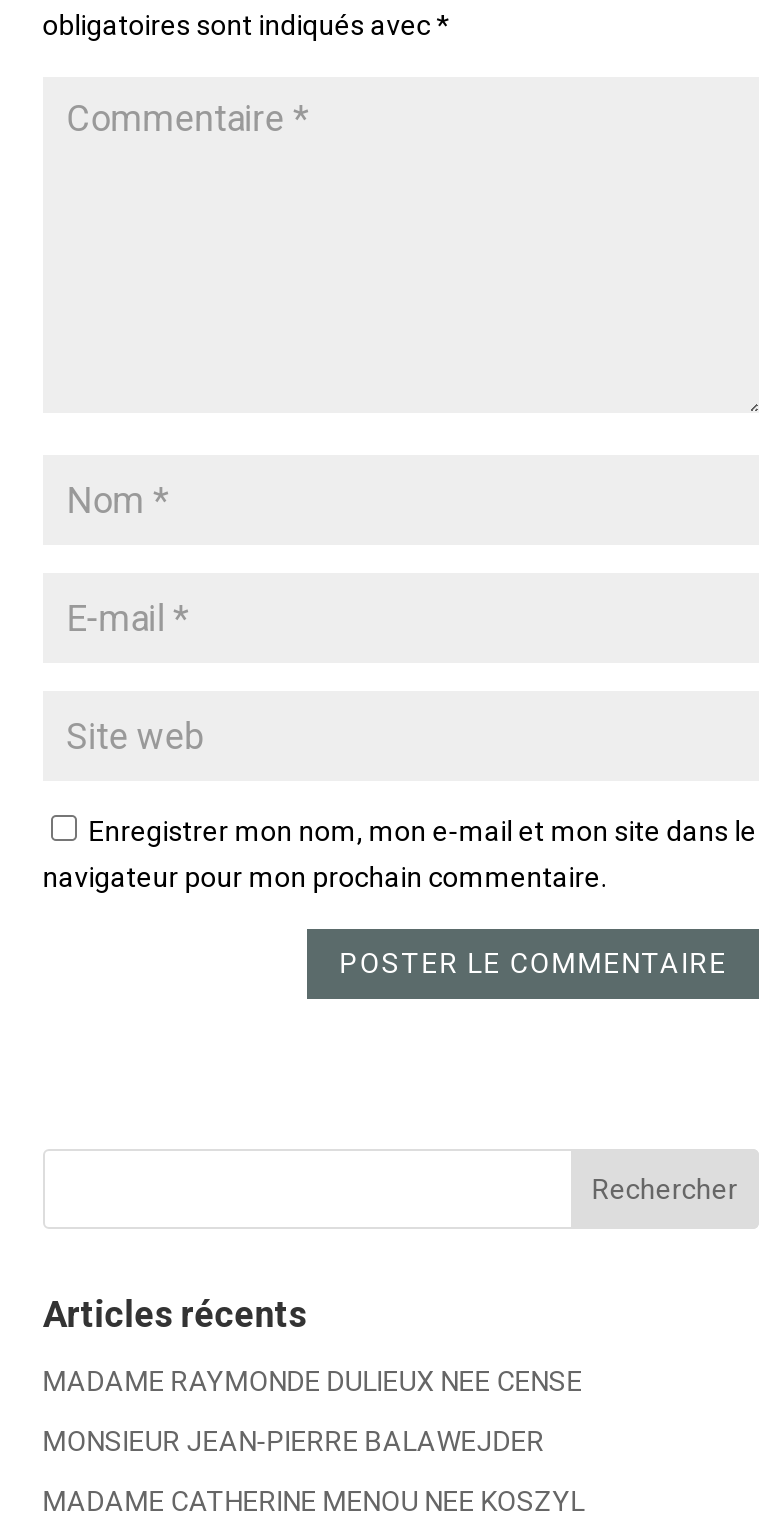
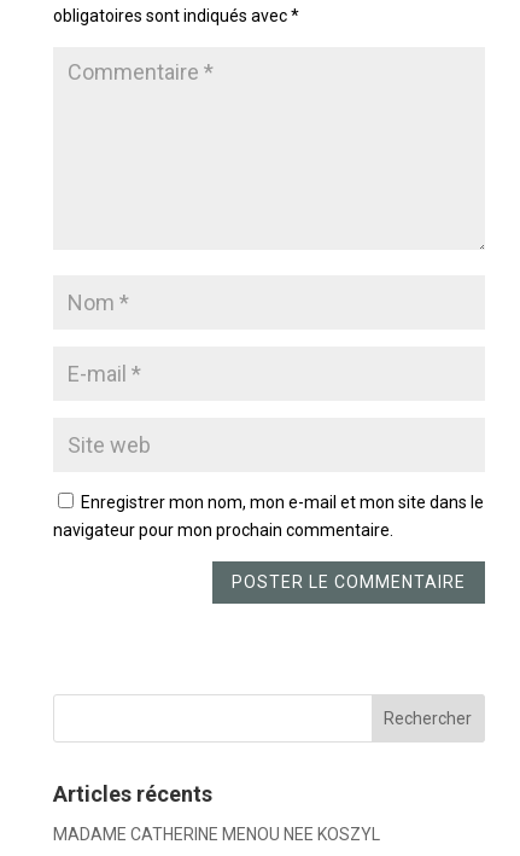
[43,1366,583,1458] MADAME RAYMONDE DULIEUX NEE CENSE | MONSIEUR JEAN-PIERRE BALAWEJDER -> none

